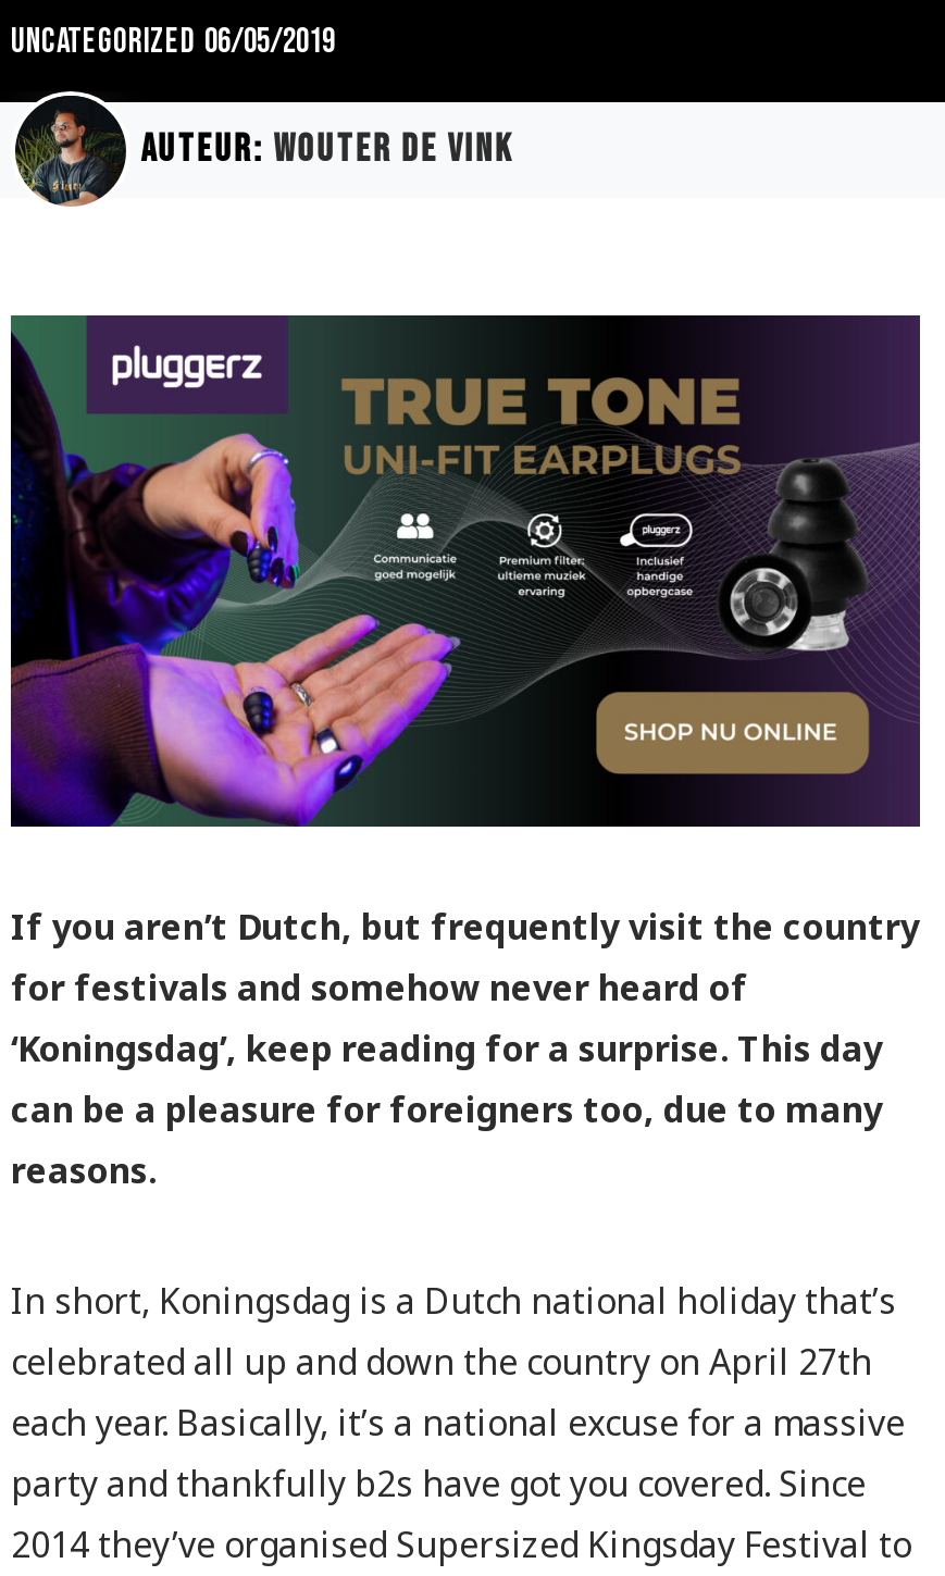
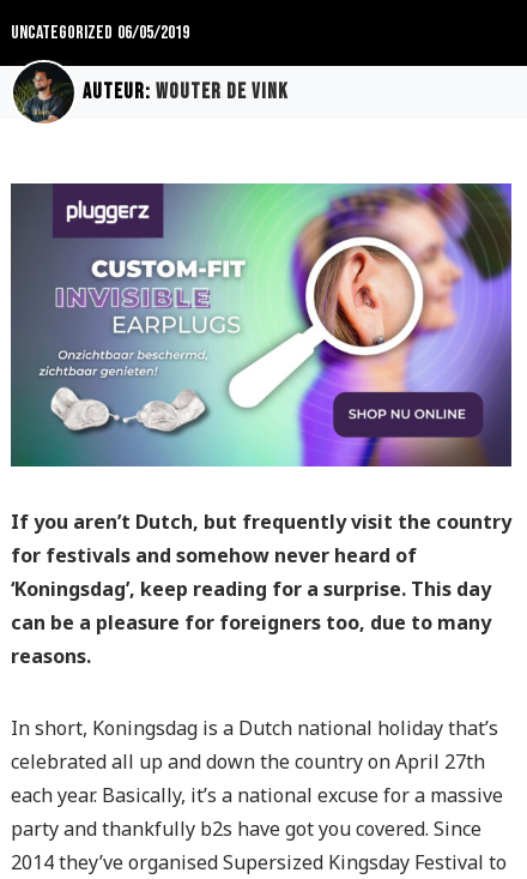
[11,313,922,829] [image] -> [11,182,513,468] [image]

